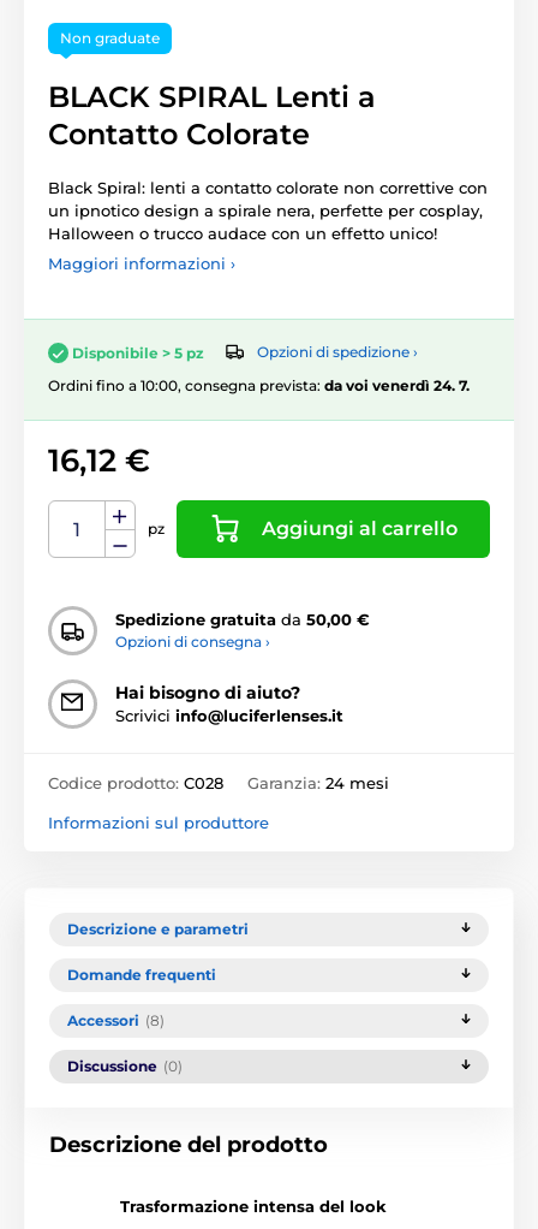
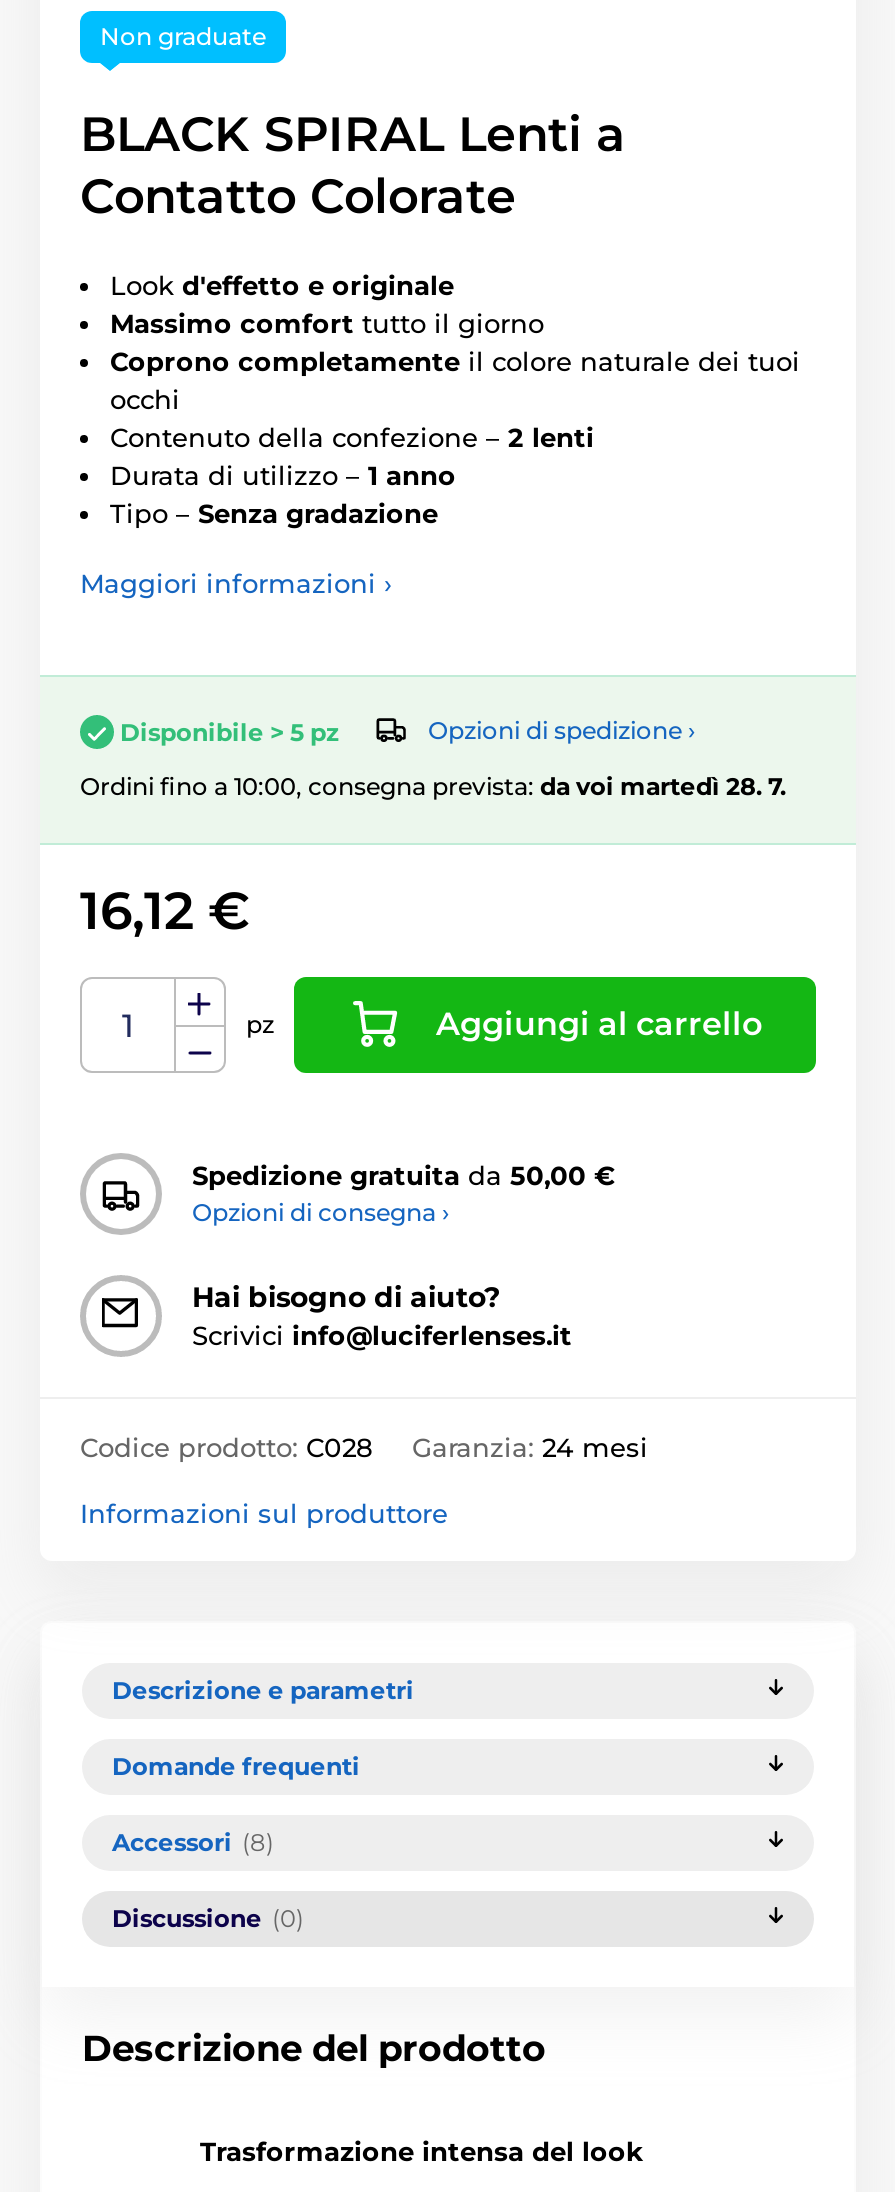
[48,177,488,242] Black Spiral: lenti a contatto colorate non correttive con | un ipnotico design a spirale nera, perfette per cosplay, | Halloween o trucco audace con un effetto unico! -> [110,268,800,528] Look d'effetto e originale | Massimo comfort tutto il giorno | Coprono completamente il colore naturale dei tuoi | occhi | Contenuto della confezione – 2 lenti | Durata di utilizzo – 1 anno | Tipo – Senza gradazione
[48,376,470,394] Ordini fino a 10:00, consegna prevista: da voi venerdì 24. 7. -> [80,771,786,801] Ordini fino a 10:00, consegna prevista: da voi martedì 28. 7.

